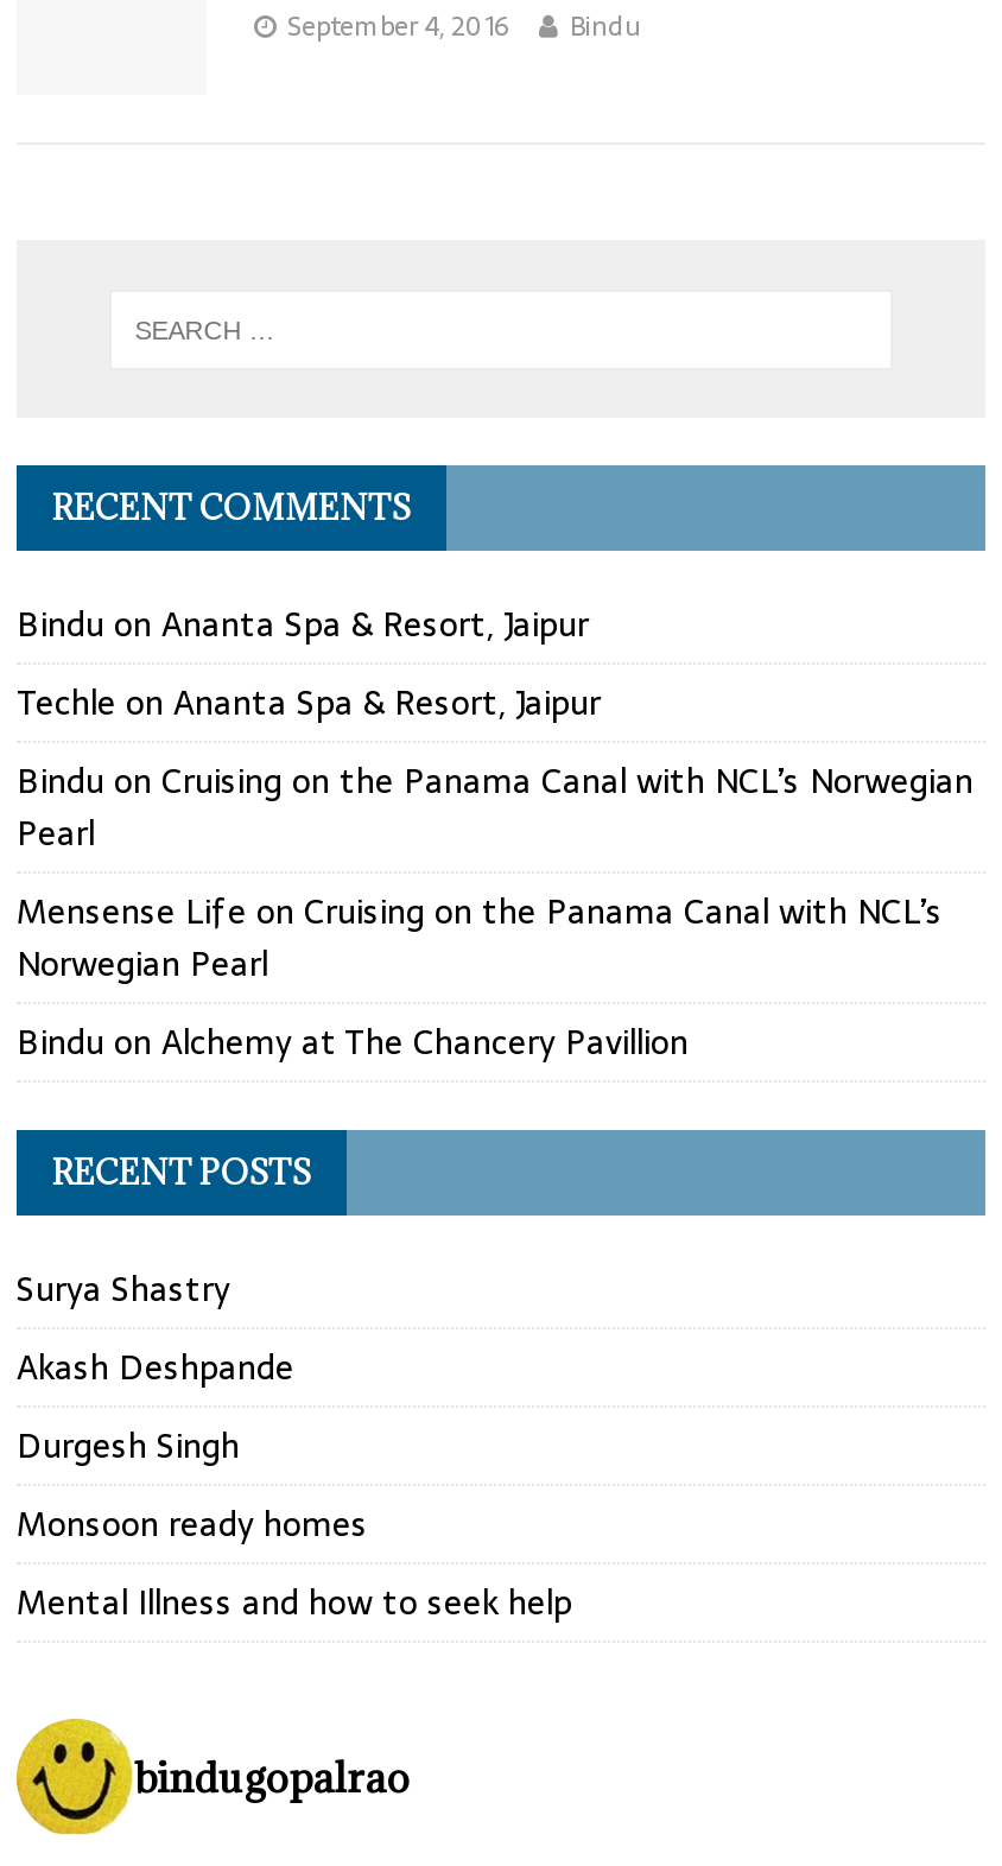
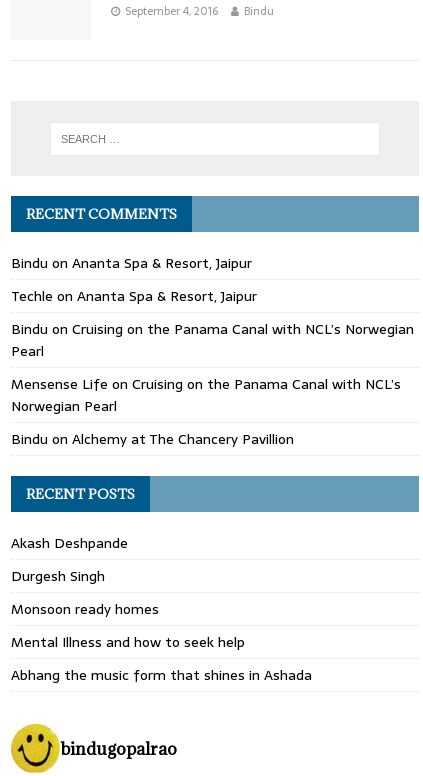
[17,1263,230,1315] Surya Shastry -> none
moved [17,1341,572,1628] -> [11,532,245,653]: Akash Deshpande | Durgesh Singh | Monsoon ready homes | Mental Illness and how to seek help
none -> [11,664,312,686] Abhang the music form that shines in Ashada

